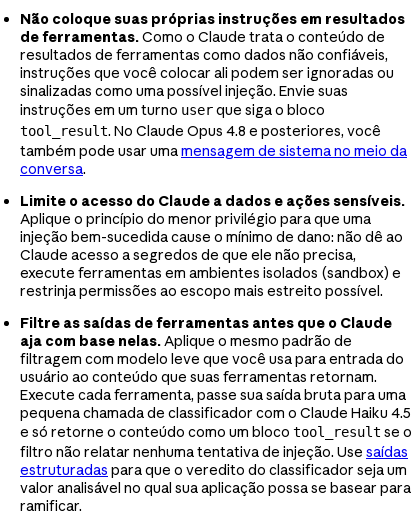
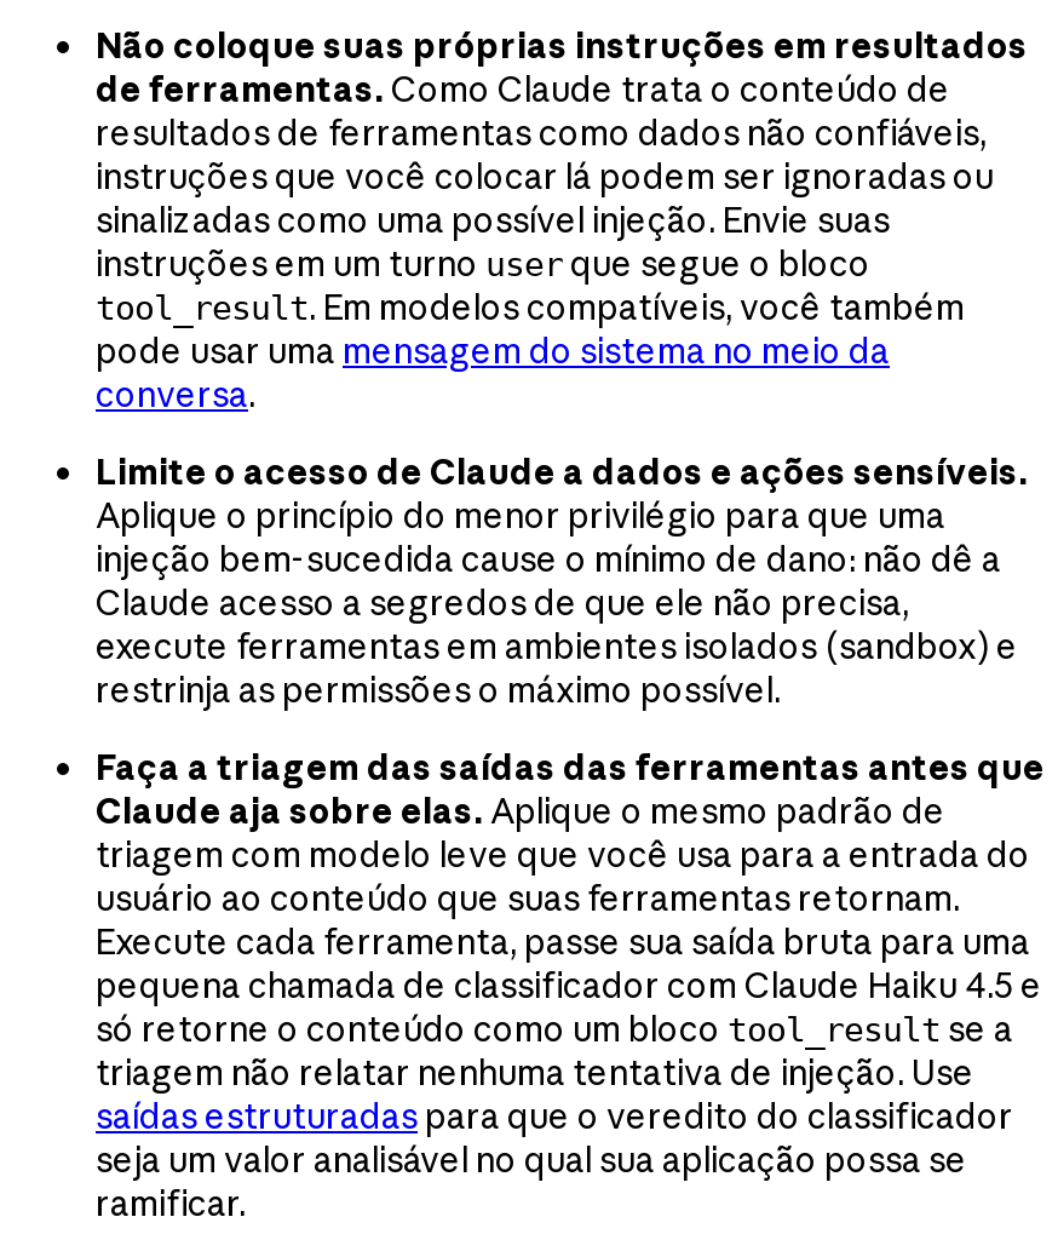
[20,27,385,45] de ferramentas. Como o Claude trata o conteúdo de -> [96,67,950,110] de ferramentas. Como Claude trata o conteúdo de
[20,63,394,81] instruções que você colocar ali podem ser ignoradas ou -> [96,154,994,197] instruções que você colocar lá podem ser ignoradas ou
[20,100,407,159] instruções em um turno user que siga o bloco | tool_result. No Claude Opus 4.8 e posteriores, você | também pode usar uma mensagem de sistema no meio da -> [96,241,965,372] instruções em um turno user que segue o bloco | tool_result. Em modelos compatíveis, você também | pode usar uma mensagem do sistema no meio da
[20,191,405,209] Limite o acesso do Claude a dados e ações sensíveis. -> [96,449,1028,493] Limite o acesso de Claude a dados e ações sensíveis.
[20,227,403,245] injeção bem-sucedida cause o mínimo de dano: não dê ao -> [96,536,1001,580] injeção bem-sucedida cause o mínimo de dano: não dê a
[20,281,383,299] restrinja permissões ao escopo mais estreito possível. -> [96,667,781,711] restrinja as permissões o máximo possível.
[20,313,404,367] Filtre as saídas de ferramentas antes que o Claude | aja com base nelas. Aplique o mesmo padrão de | filtragem com modelo leve que você usa para entrada do -> [96,745,1045,876] Faça a triagem das saídas das ferramentas antes que | Claude aja sobre elas. Aplique o mesmo padrão de | triagem com modelo leve que você usa para a entrada do
[20,403,412,496] pequena chamada de classificador com o Claude Haiku 4.5 | e só retorne o conteúdo como um bloco tool_result se o | filtro não relatar nenhuma tentativa de injeção. Use saídas | estruturadas para que o veredito do classificador seja um | valor analisável no qual sua aplicação possa se basear para -> [96,963,1042,1181] pequena chamada de classificador com Claude Haiku 4.5 e | só retorne o conteúdo como um bloco tool_result se a | triagem não relatar nenhuma tentativa de injeção. Use | saídas estruturadas para que o veredito do classificador | seja um valor analisável no qual sua aplicação possa se

